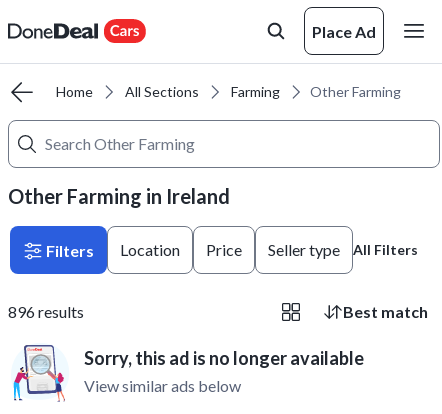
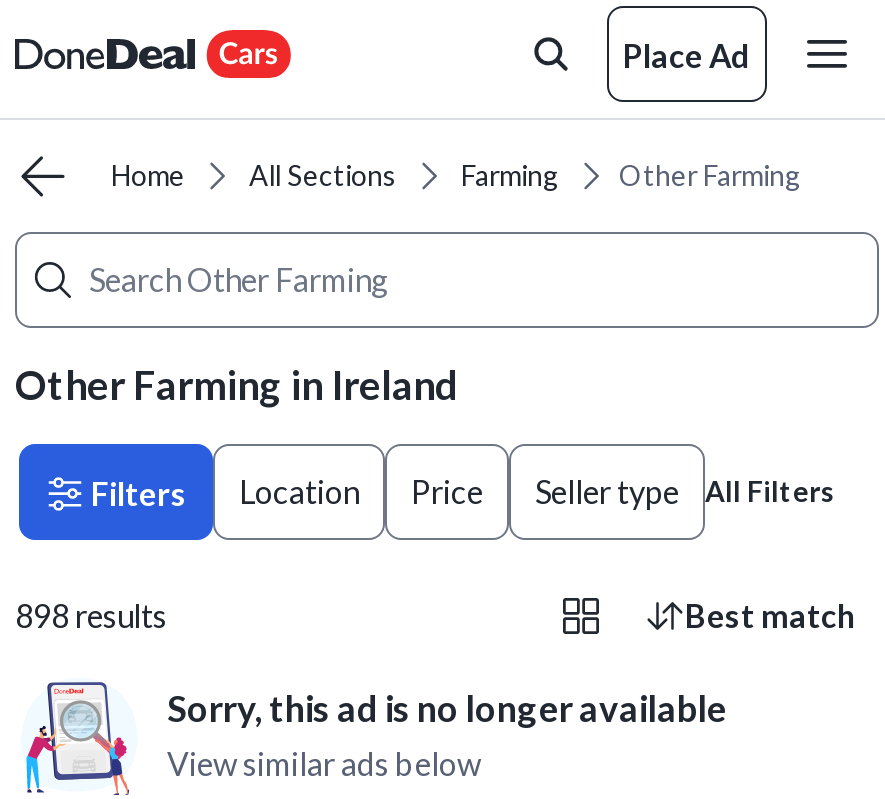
[8,302,84,321] 896 results -> [15,596,167,634] 898 results

